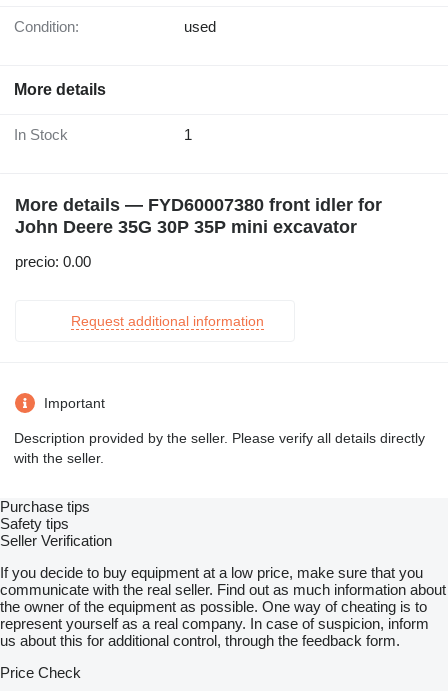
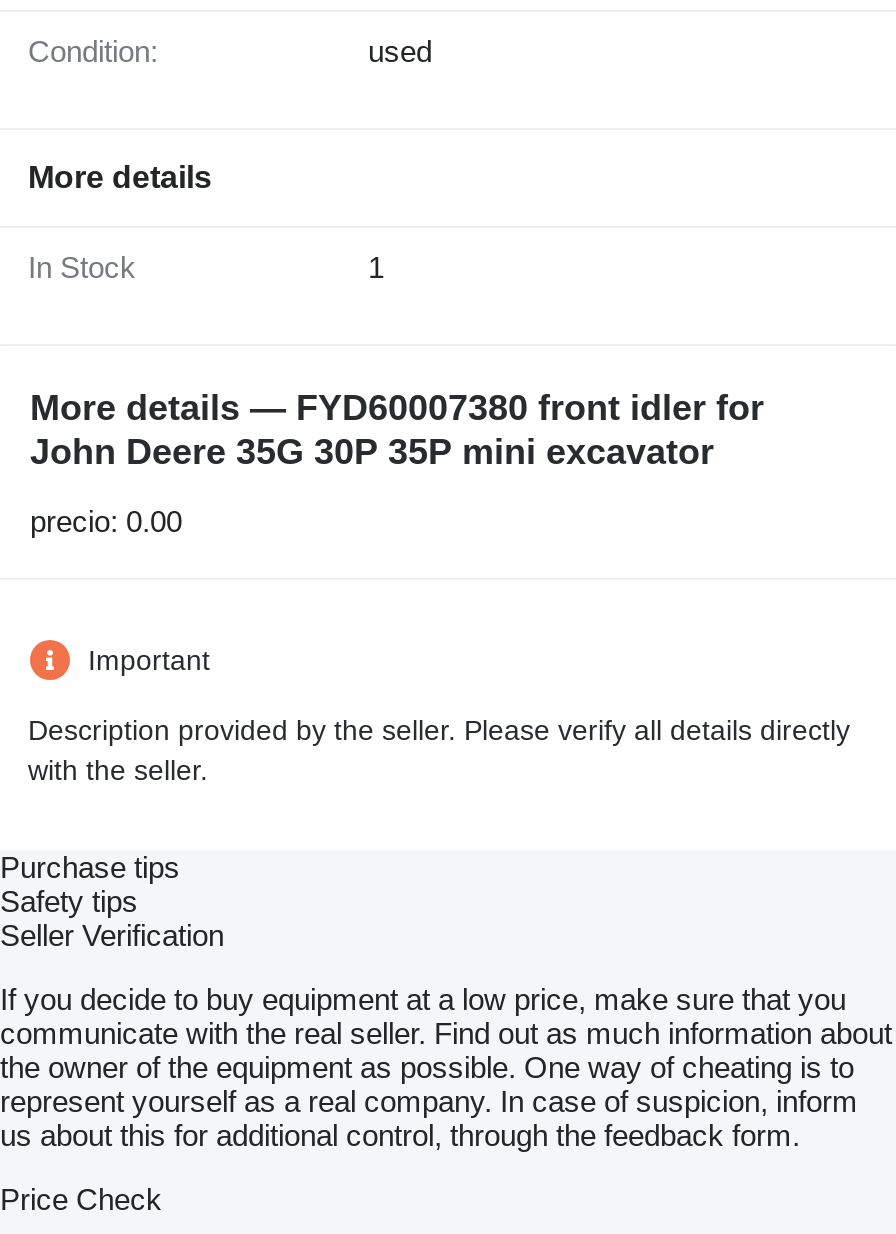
[71,313,264,329] Request additional information -> none

